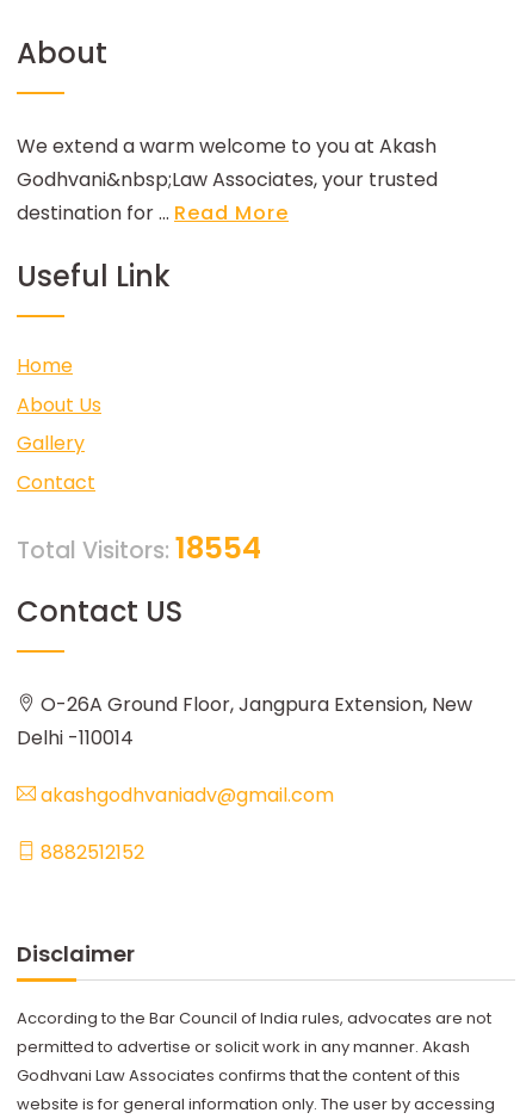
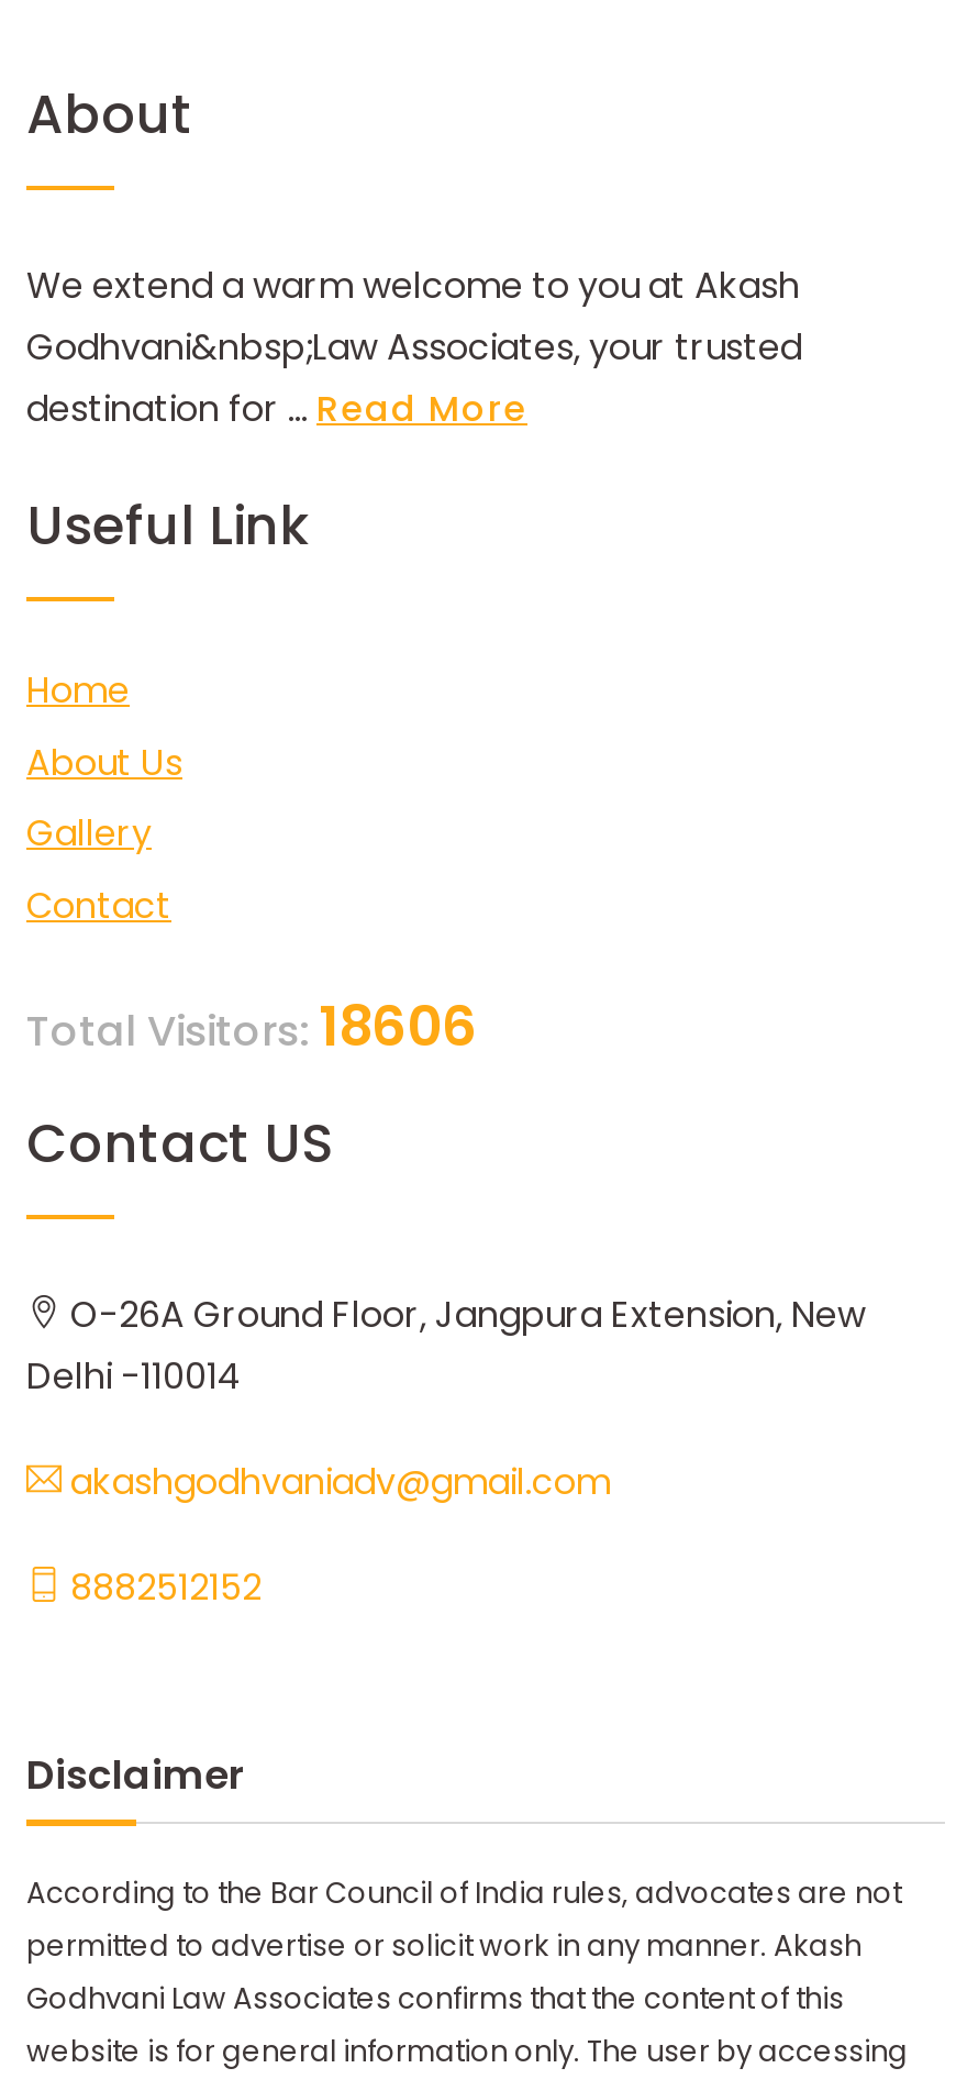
[17,527,261,569] Total Visitors: 18554 -> [26,988,477,1065] Total Visitors: 18606

